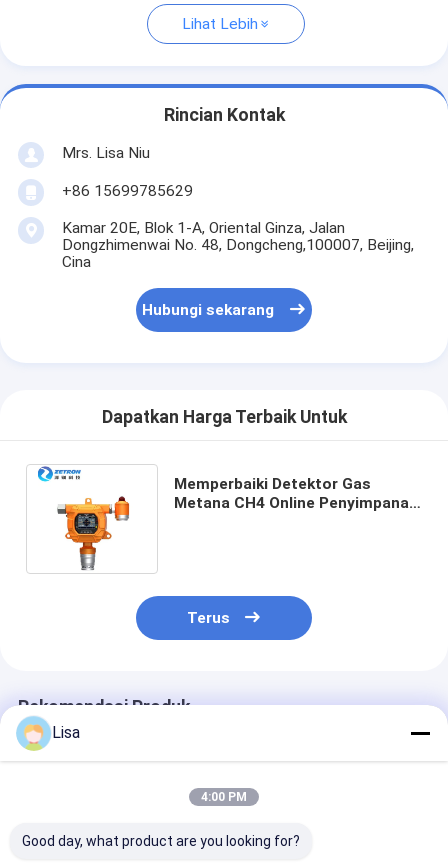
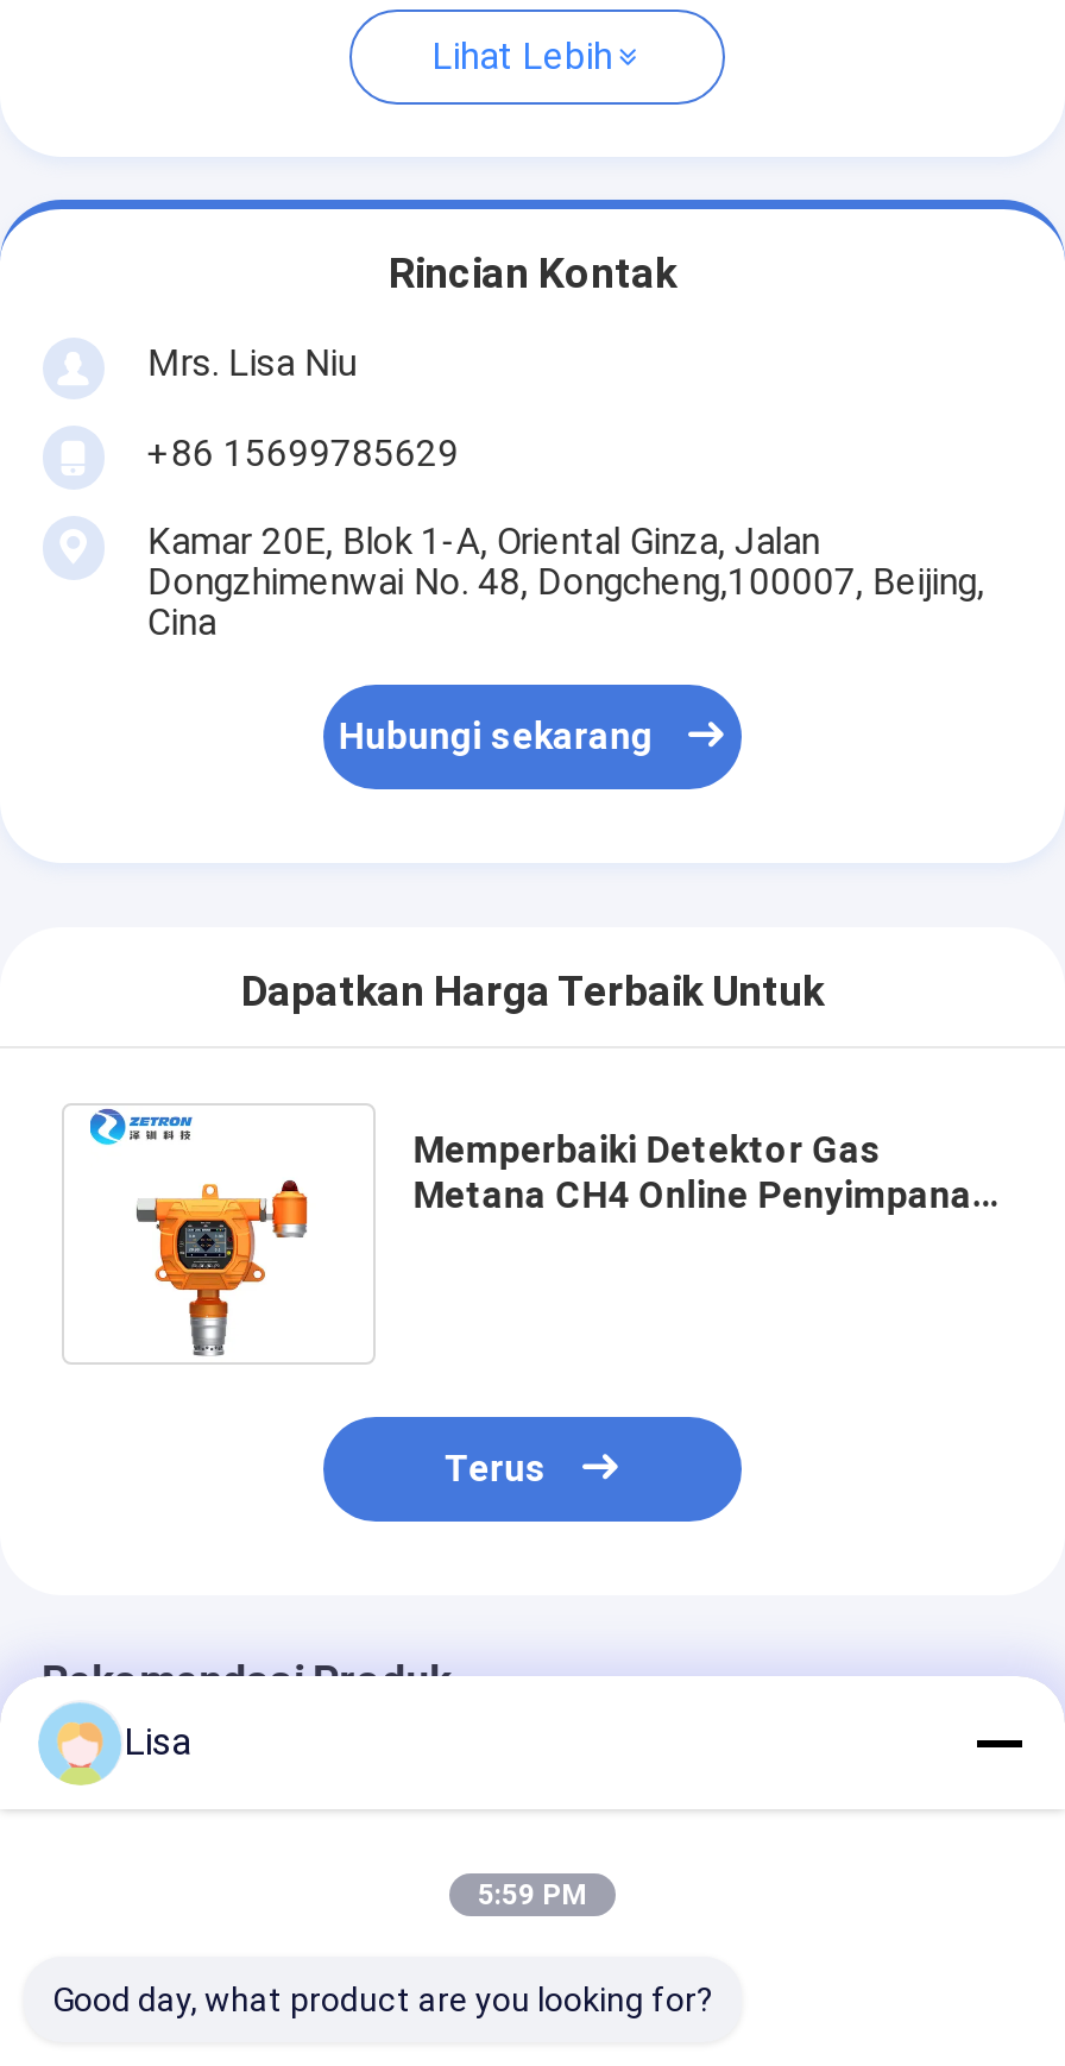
[201,790,247,804] 4:00 PM -> [478,1878,587,1911] 5:59 PM

